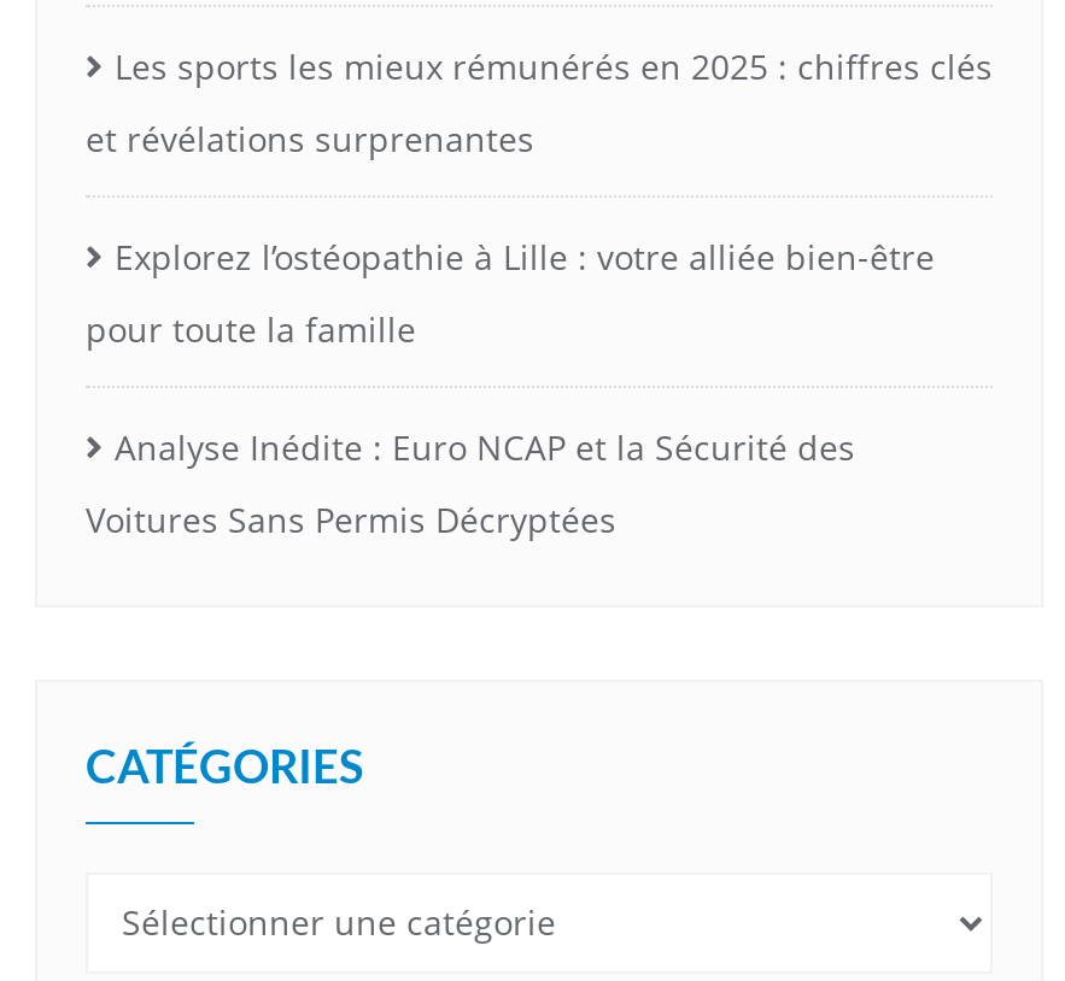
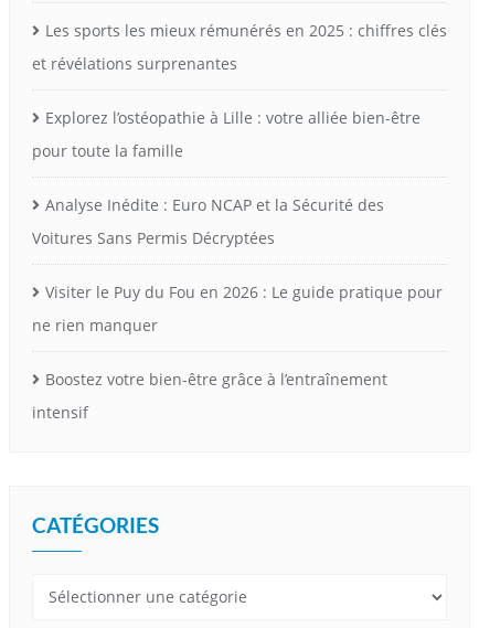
none -> [32,281,443,422] Visiter le Puy du Fou en 2026 : Le guide pratique pour | ne rien manquer | Boostez votre bien-être grâce à l’entraînement | intensif

